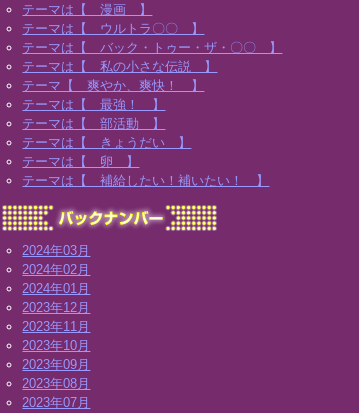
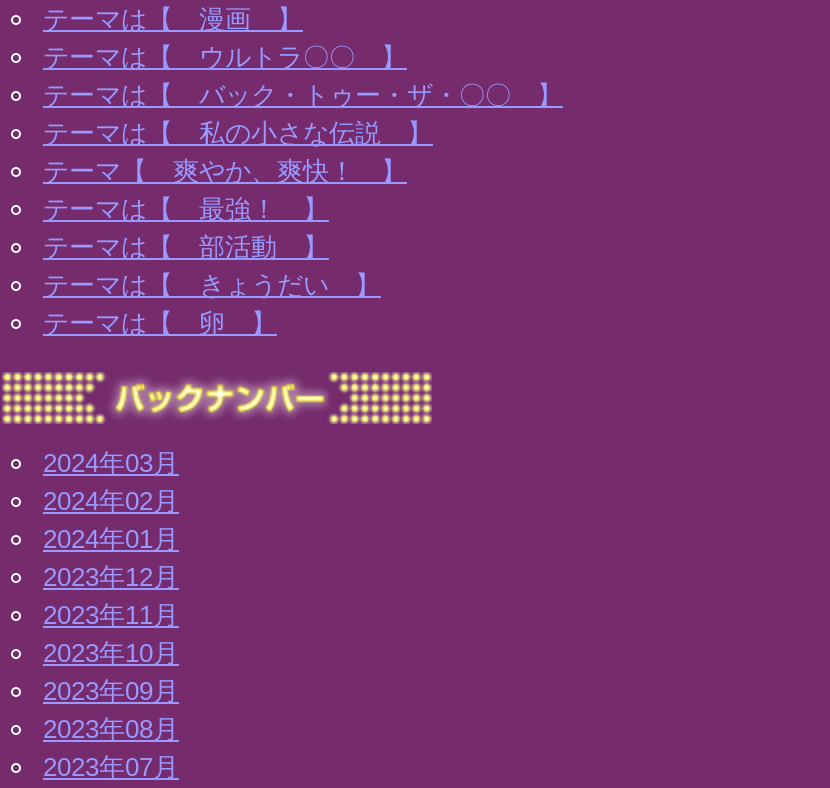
[22,173,269,188] テーマは【 補給したい！補いたい！ 】 -> none

